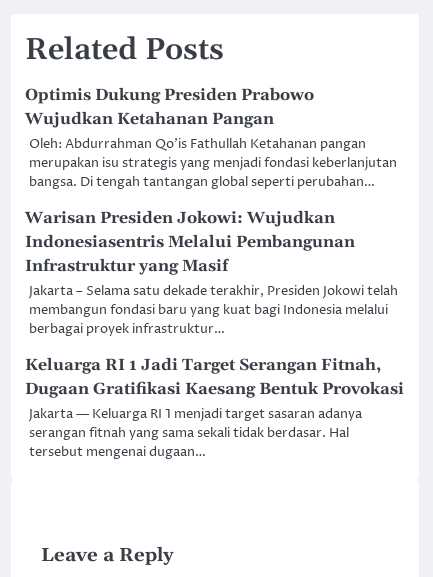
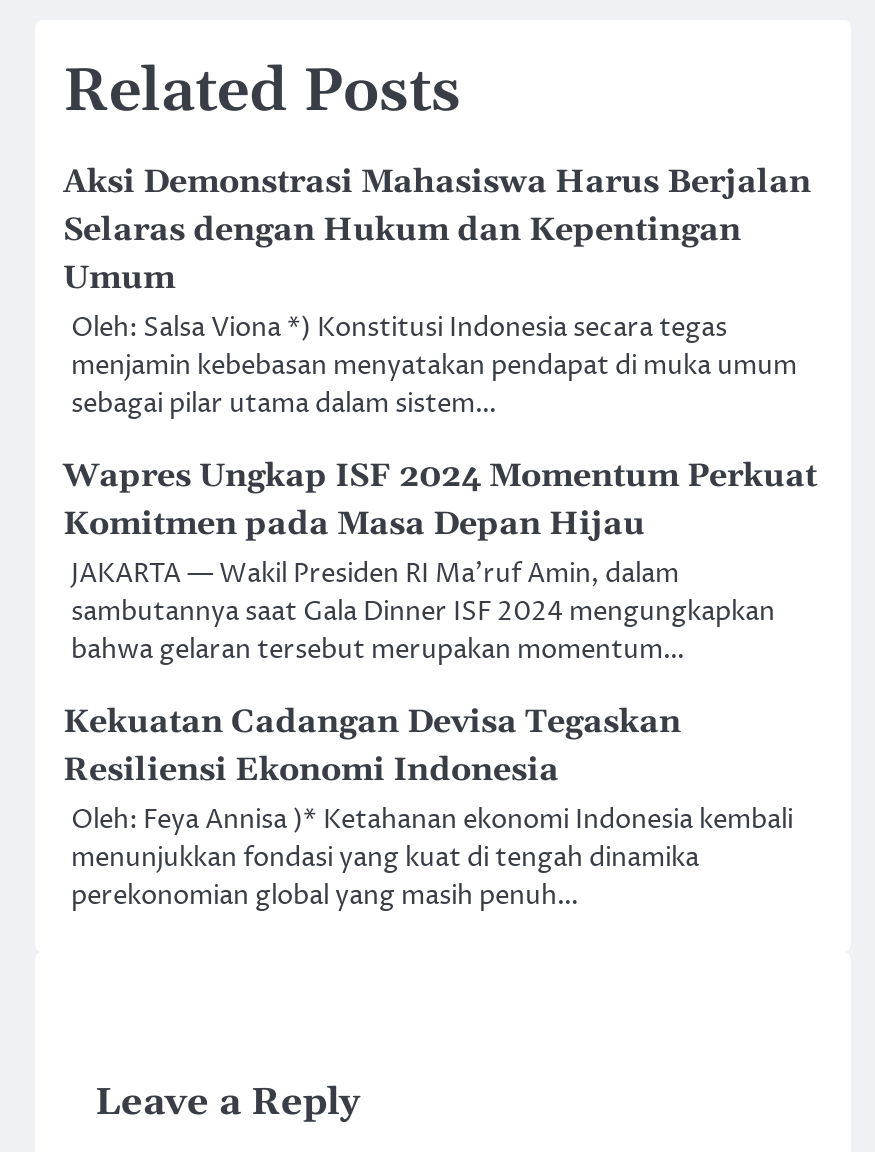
[25,85,397,191] Optimis Dukung Presiden Prabowo | Wujudkan Ketahanan Pangan | Oleh: Abdurrahman Qo’is Fathullah Ketahanan pangan | merupakan isu strategis yang menjadi fondasi keberlanjutan | bangsa. Di tengah tantangan global seperti perubahan… -> [63,162,811,422] Aksi Demonstrasi Mahasiswa Harus Berjalan | Selaras dengan Hukum dan Kepentingan | Umum | Oleh: Salsa Viona *) Konstitusi Indonesia secara tegas | menjamin kebebasan menyatakan pendapat di muka umum | sebagai pilar utama dalam sistem…
[25,208,398,338] Warisan Presiden Jokowi: Wujudkan | Indonesiasentris Melalui Pembangunan | Infrastruktur yang Masif | Jakarta – Selama satu dekade terakhir, Presiden Jokowi telah | membangun fondasi baru yang kuat bagi Indonesia melalui | berbagai proyek infrastruktur… -> [63,456,817,668] Wapres Ungkap ISF 2024 Momentum Perkuat | Komitmen pada Masa Depan Hijau | JAKARTA — Wakil Presiden RI Ma’ruf Amin, dalam | sambutannya saat Gala Dinner ISF 2024 mengungkapkan | bahwa gelaran tersebut merupakan momentum…
[25,355,404,461] Keluarga RI 1 Jadi Target Serangan Fitnah, | Dugaan Gratifikasi Kaesang Bentuk Provokasi | Jakarta — Keluarga RI 1 menjadi target sasaran adanya | serangan fitnah yang sama sekali tidak berdasar. Hal | tersebut mengenai dugaan… -> [63,702,793,914] Kekuatan Cadangan Devisa Tegaskan | Resiliensi Ekonomi Indonesia | Oleh: Feya Annisa )* Ketahanan ekonomi Indonesia kembali | menunjukkan fondasi yang kuat di tengah dinamika | perekonomian global yang masih penuh…

